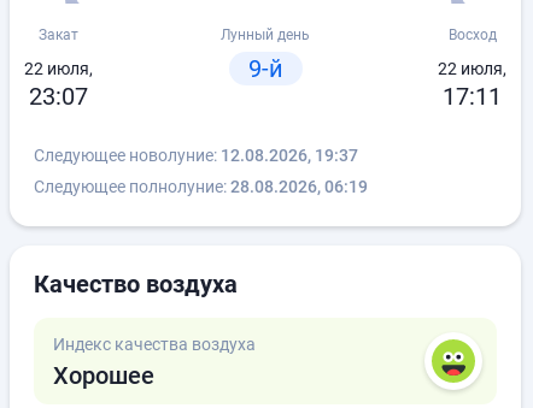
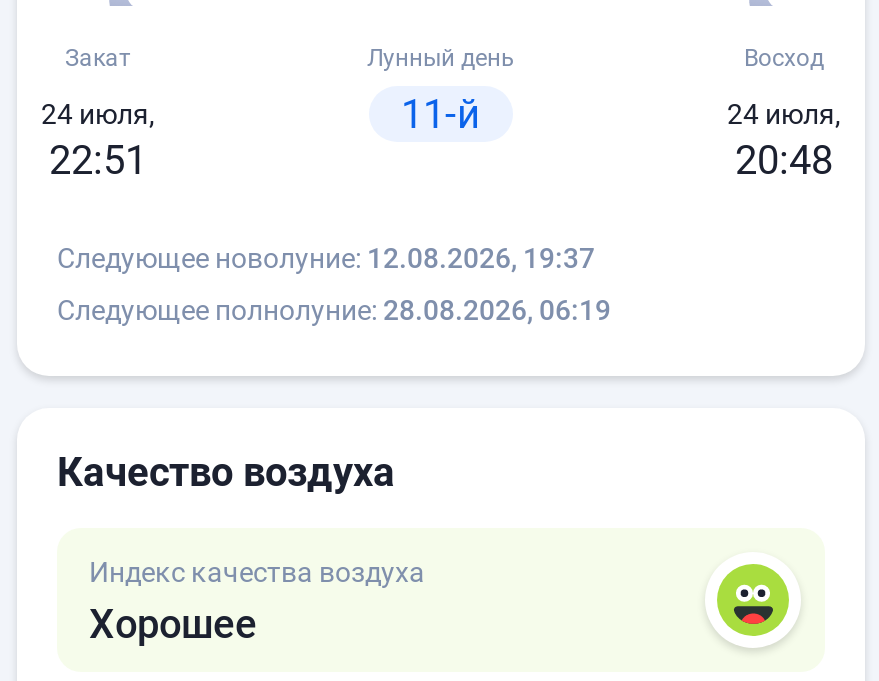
[24,59,93,78] 22 июля, -> [41,98,155,130] 24 июля,
[248,54,283,83] 9-й -> [401,90,481,138] 11-й
[438,59,506,78] 22 июля, -> [727,98,841,130] 24 июля,
[29,82,88,111] 23:07 -> [49,136,147,184] 22:51
[443,82,502,111] 17:11 -> [735,136,833,184] 20:48

